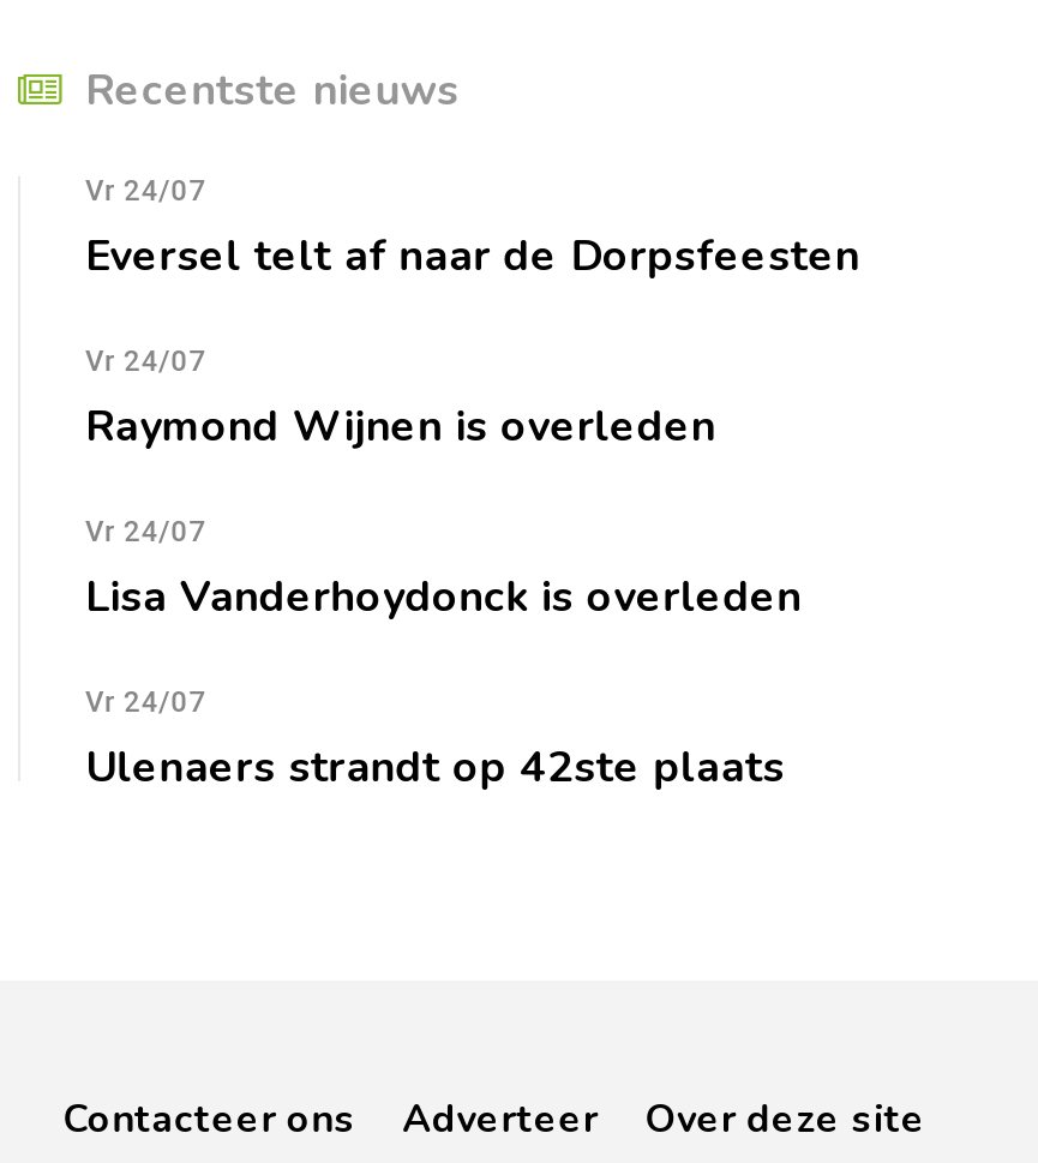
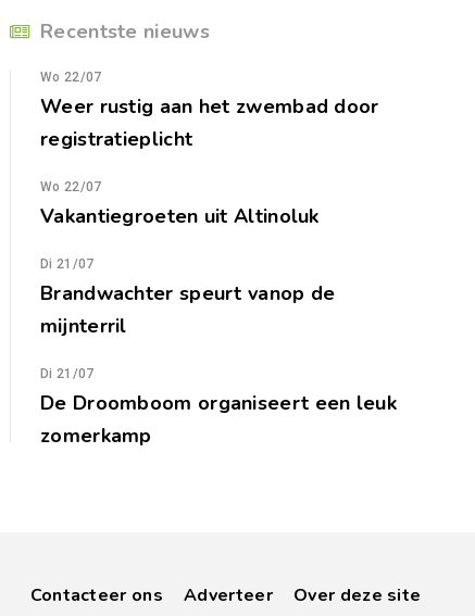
[85,175,860,286] Vr 24/07 | Eversel telt af naar de Dorpsfeesten -> [40,70,379,153] Wo 22/07 | Weer rustig aan het zwembad door | registratieplicht
[85,346,716,456] Vr 24/07 | Raymond Wijnen is overleden -> [40,180,319,230] Wo 22/07 | Vakantiegroeten uit Altinoluk
[85,516,802,627] Vr 24/07 | Lisa Vanderhoydonck is overleden -> [40,257,335,340] Di 21/07 | Brandwachter speurt vanop de | mijnterril
[85,687,785,797] Vr 24/07 | Ulenaers strandt op 42ste plaats -> [40,367,397,449] Di 21/07 | De Droomboom organiseert een leuk | zomerkamp

